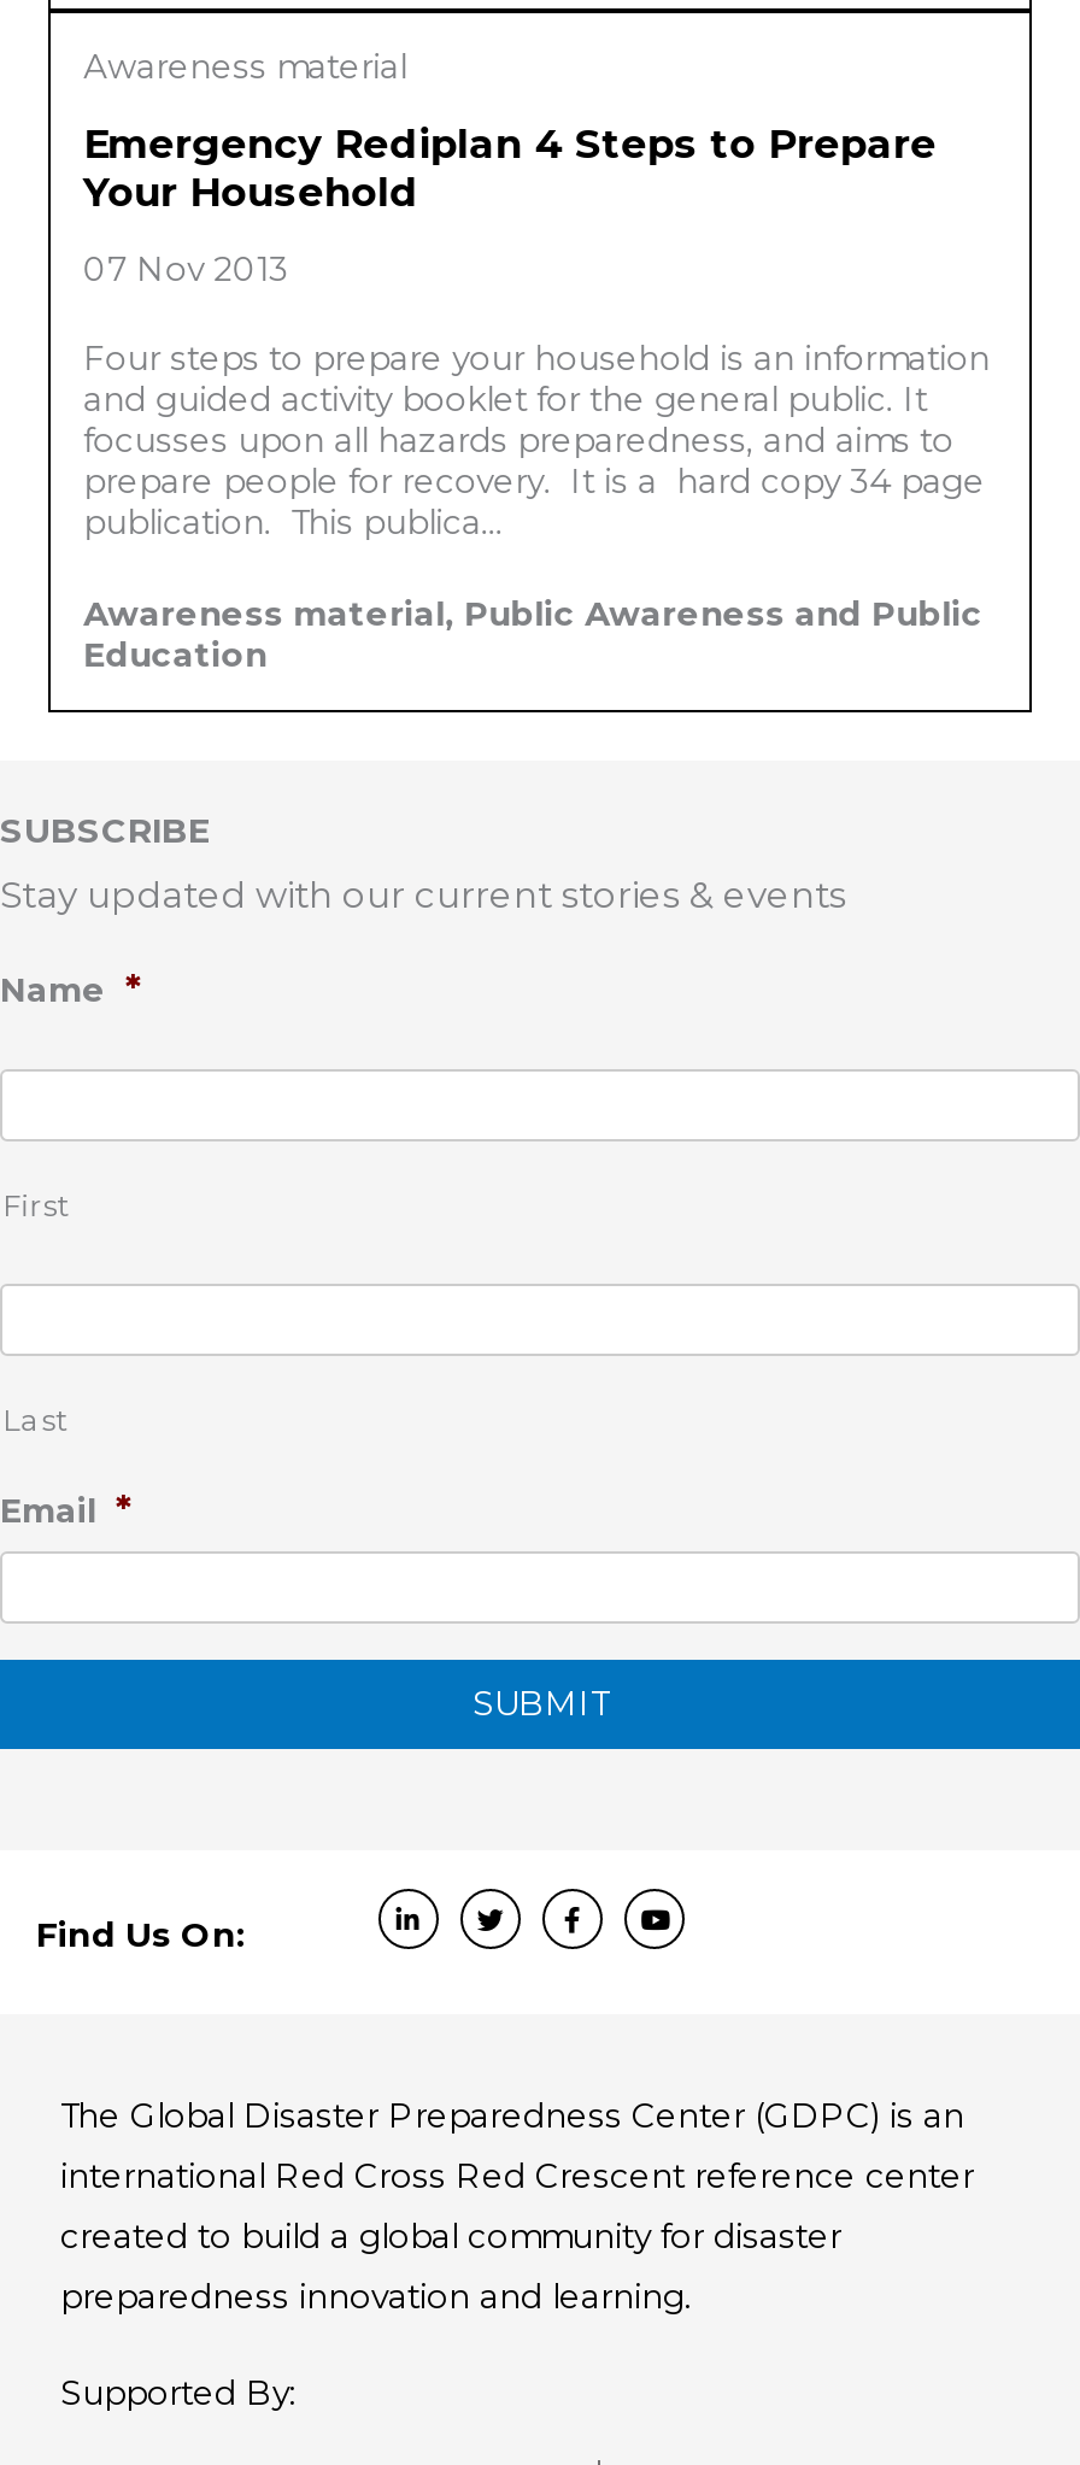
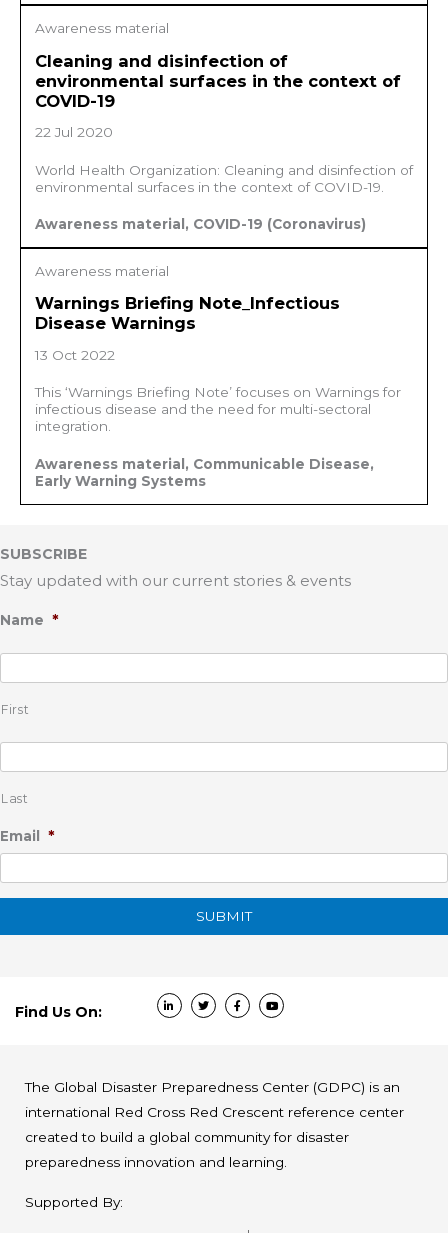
[84,119,990,673] Emergency Rediplan 4 Steps to Prepare | Your Household | 07 Nov 2013 | Four steps to prepare your household is an information | and guided activity booklet for the general public. It | focusses upon all hazards preparedness, and aims to | prepare people for recovery. It is a hard copy 34 page | publication. This publica... | Awareness material, Public Awareness and Public | Education -> [35,50,413,489] Cleaning and disinfection of | environmental surfaces in the context of | COVID-19 | 22 Jul 2020 | World Health Organization: Cleaning and disinfection of | environmental surfaces in the context of COVID-19. | Awareness material, COVID-19 (Coronavirus) | Awareness material | Warnings Briefing Note_Infectious | Disease Warnings | 13 Oct 2022 | This ‘Warnings Briefing Note’ focuses on Warnings for | infectious disease and the need for multi-sectoral | integration. | Awareness material, Communicable Disease, | Early Warning Systems

